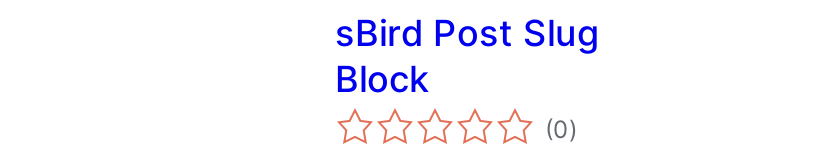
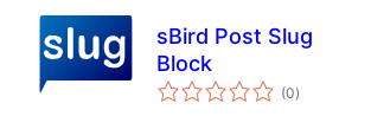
none -> [38,14,134,94] [image]

